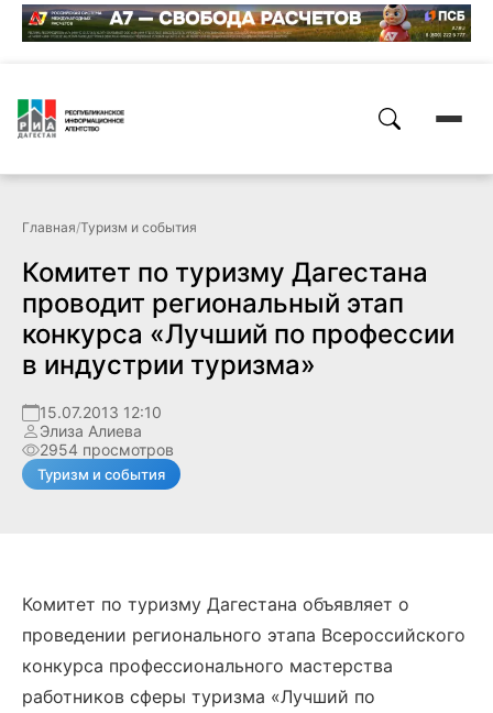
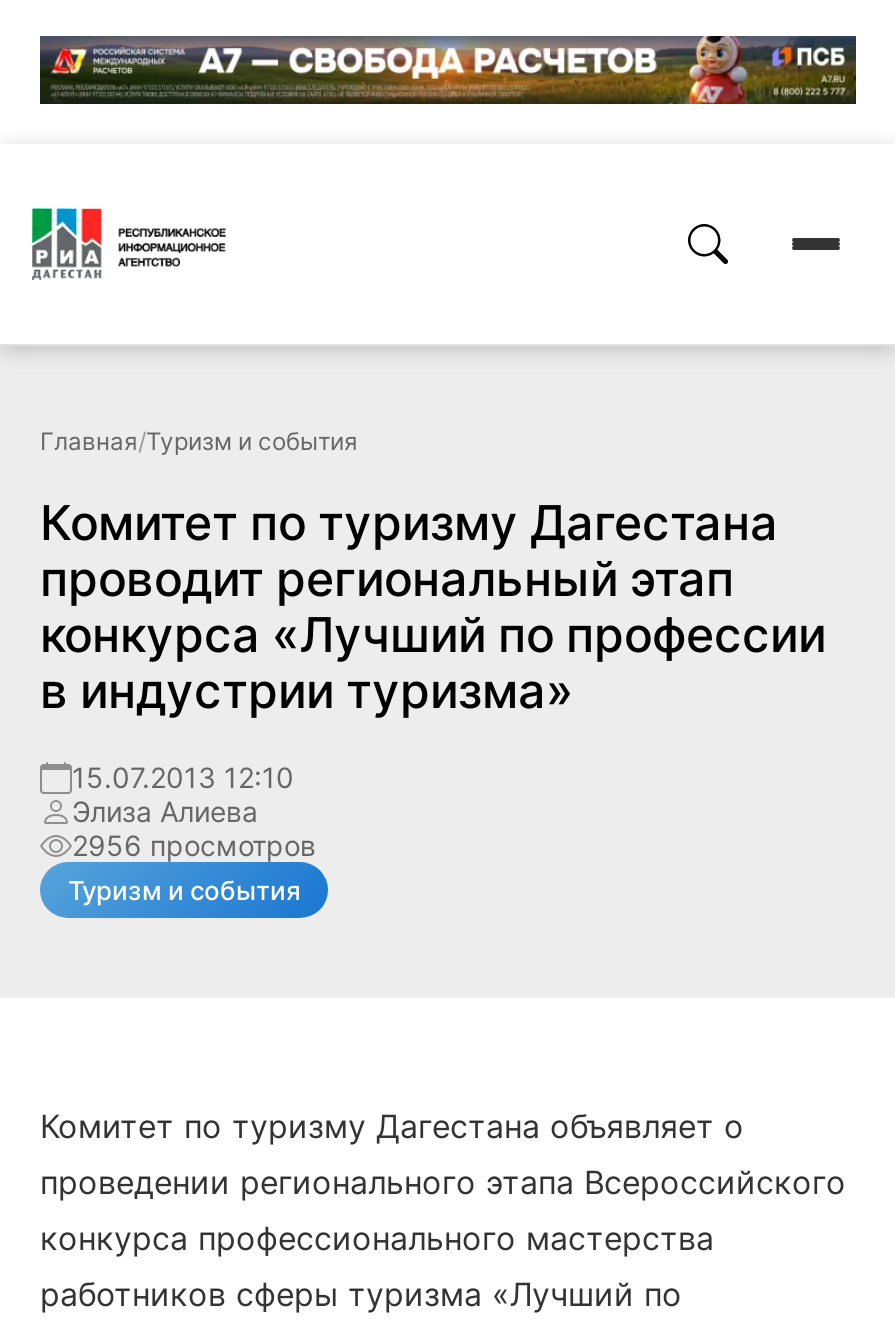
[40,440,174,459] 2954 просмотров -> [72,828,316,862] 2956 просмотров

